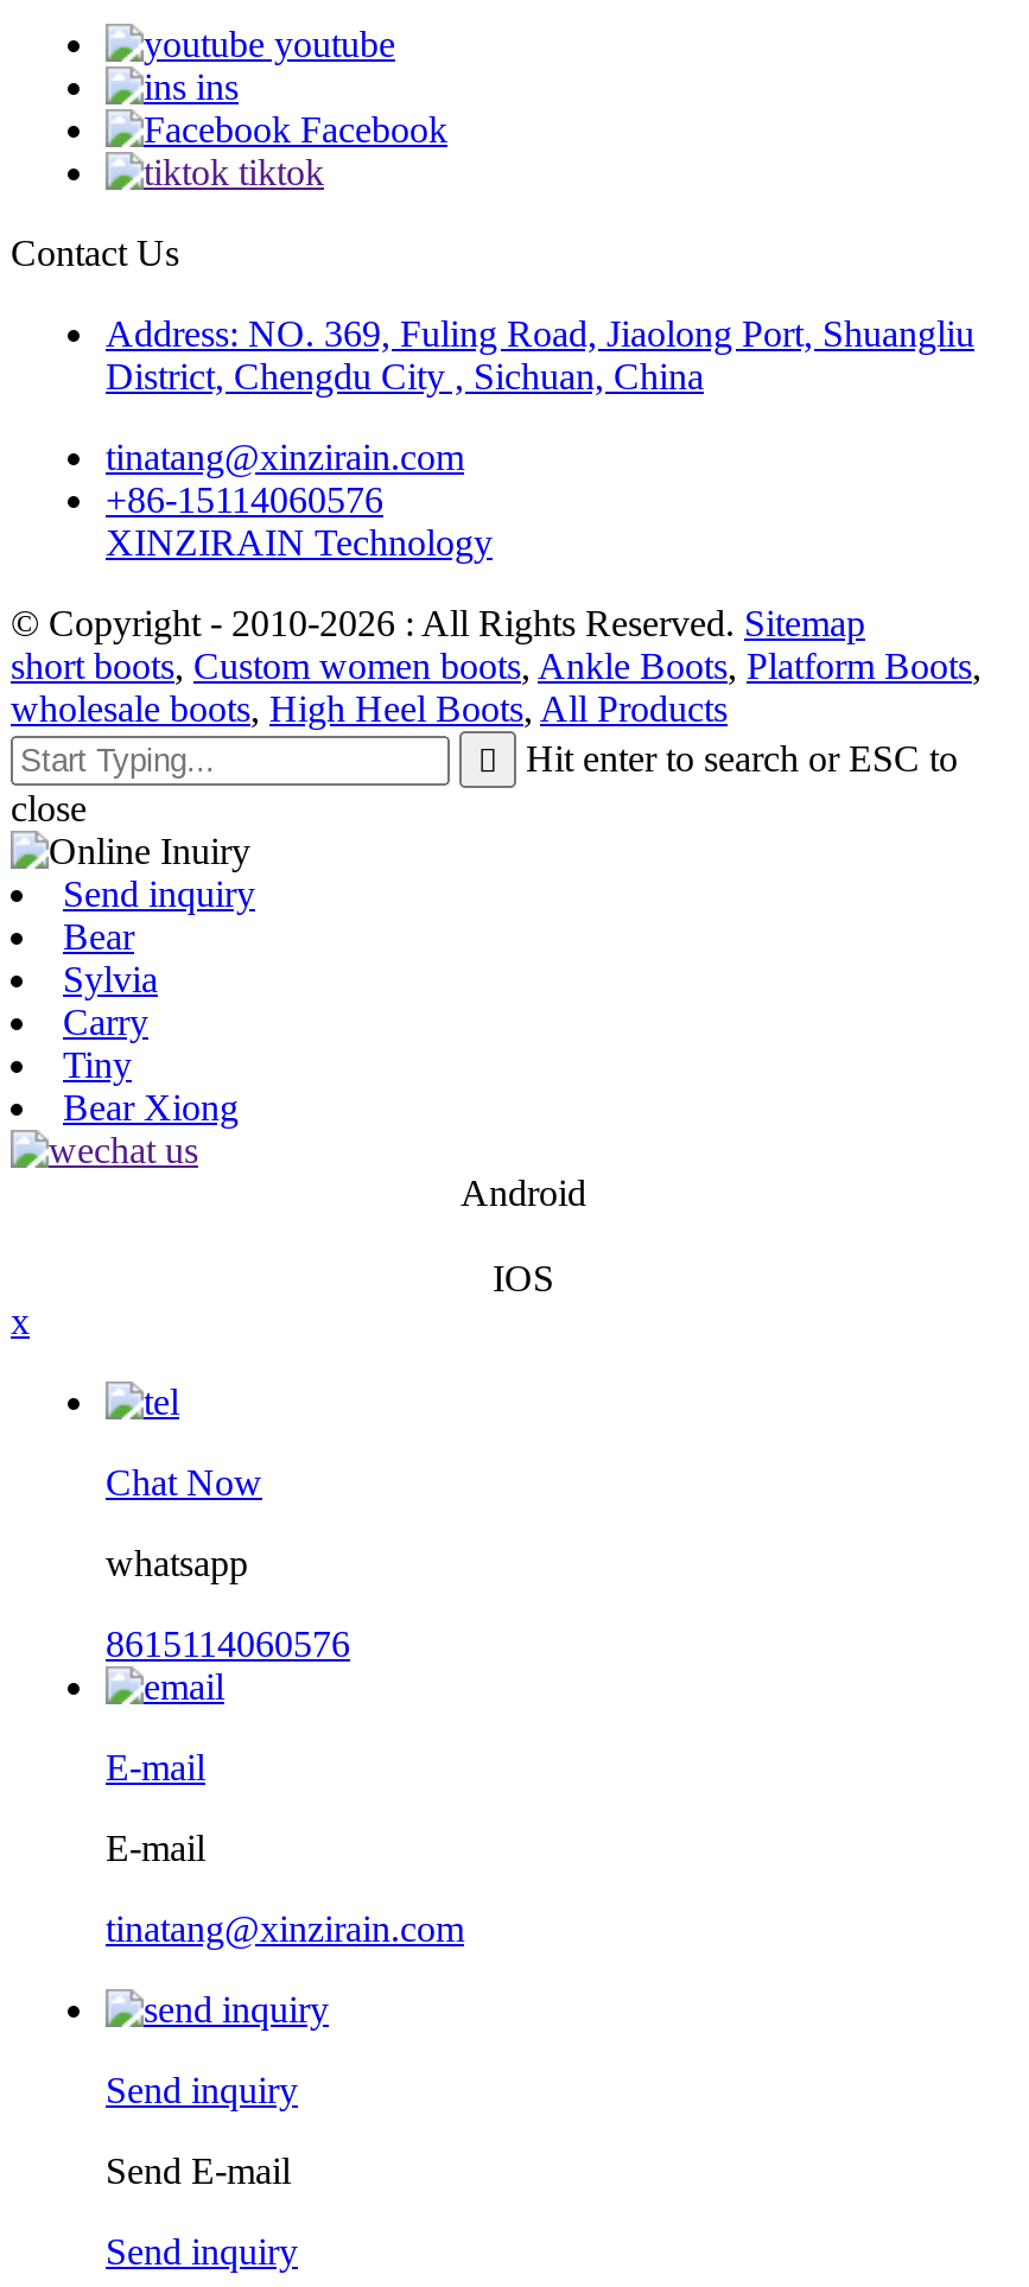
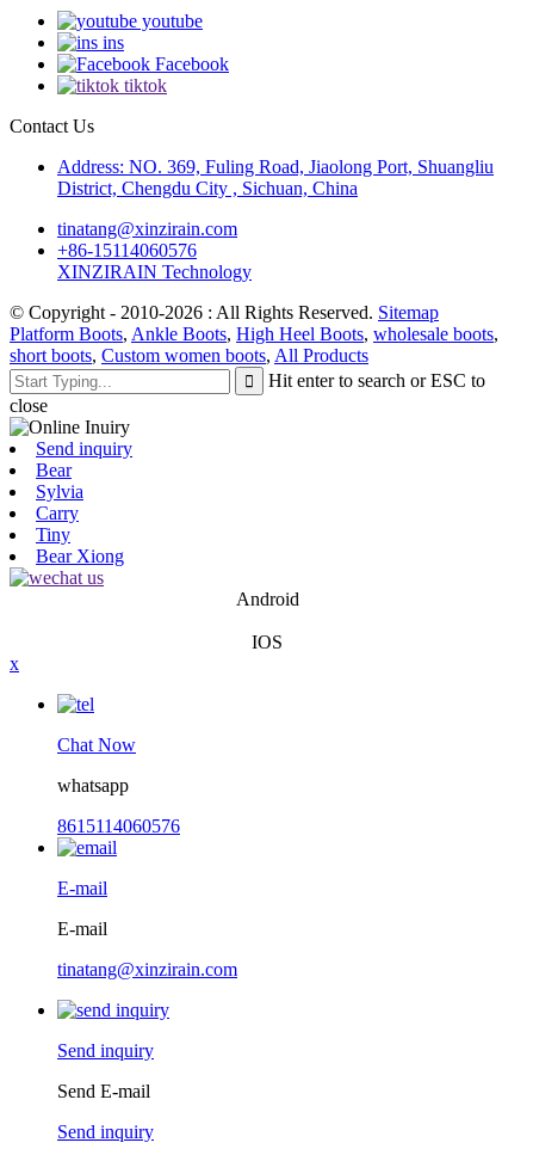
[11,646,982,686] short boots, Custom women boots, Ankle Boots, Platform Boots, -> [10,324,498,344] Platform Boots, Ankle Boots, High Heel Boots, wholesale boots,
[11,689,728,729] wholesale boots, High Heel Boots, All Products -> [10,345,368,366] short boots, Custom women boots, All Products

